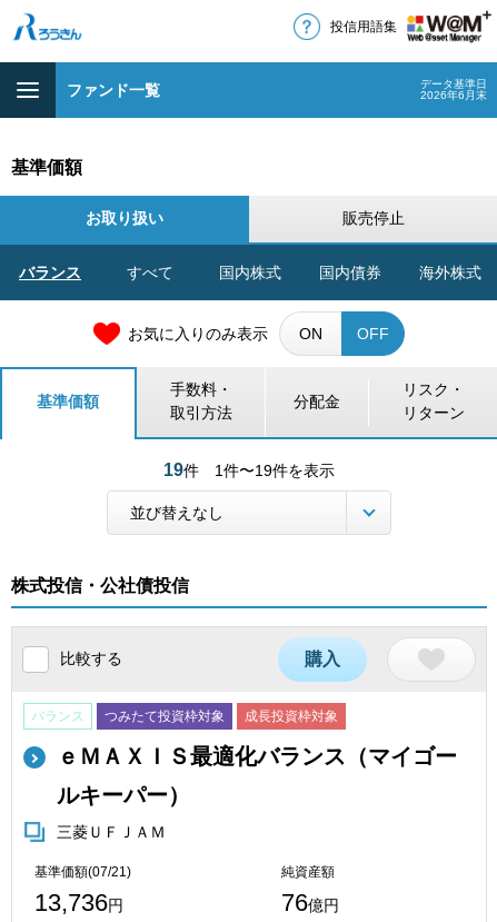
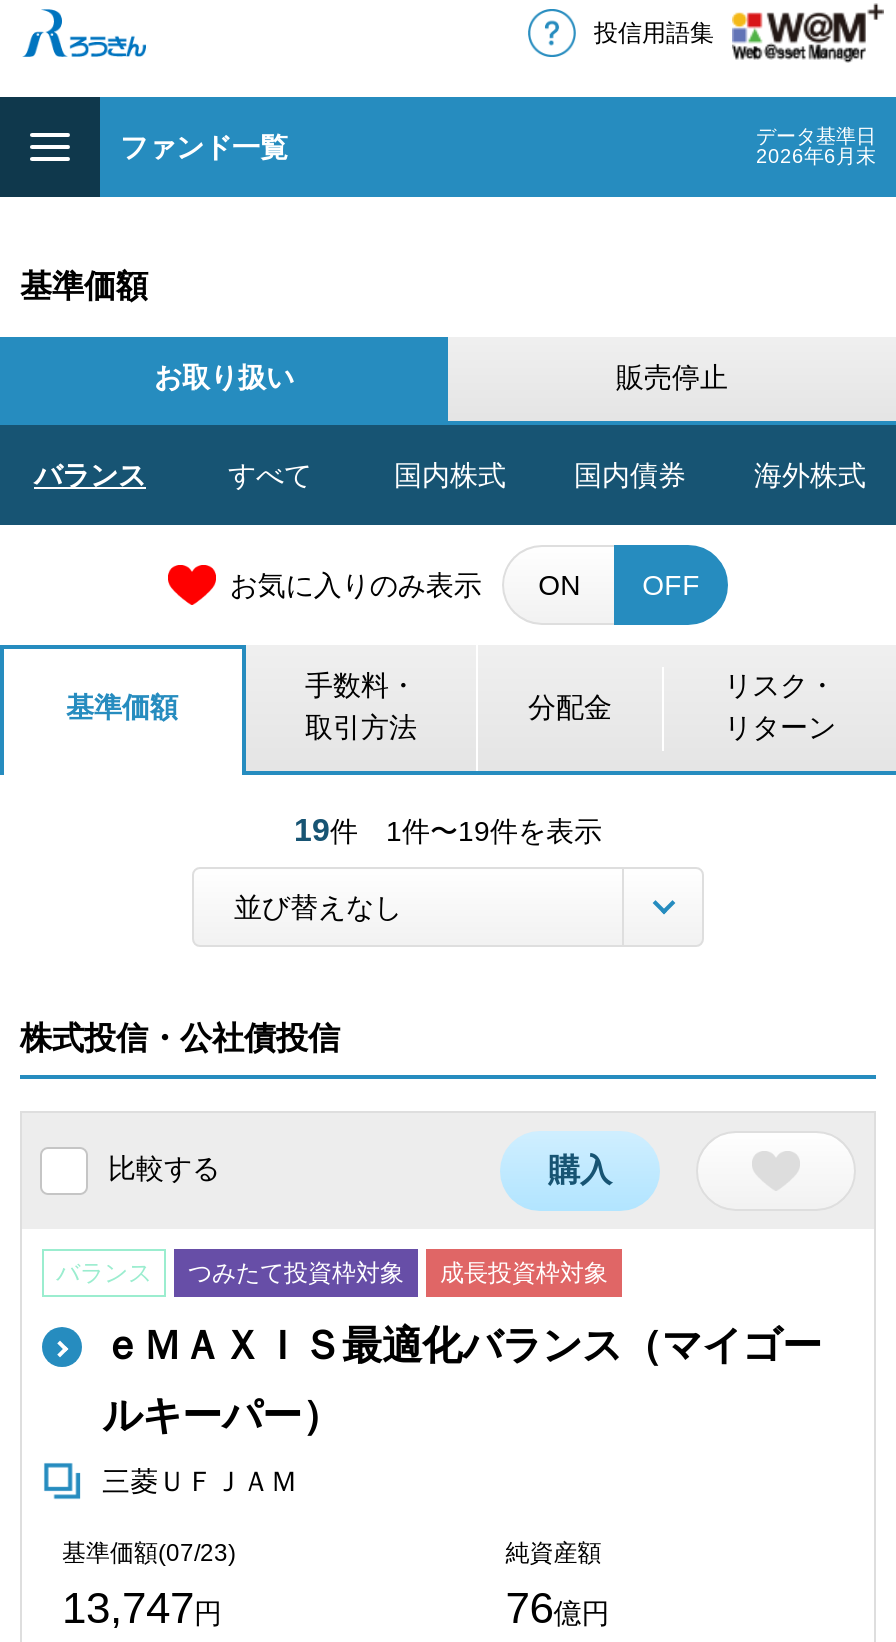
[34,864,131,879] 基準価額(07/21) -> [62,1538,236,1566] 基準価額(07/23)
[34,889,123,917] 13,736円 -> [62,1583,222,1633] 13,747円

